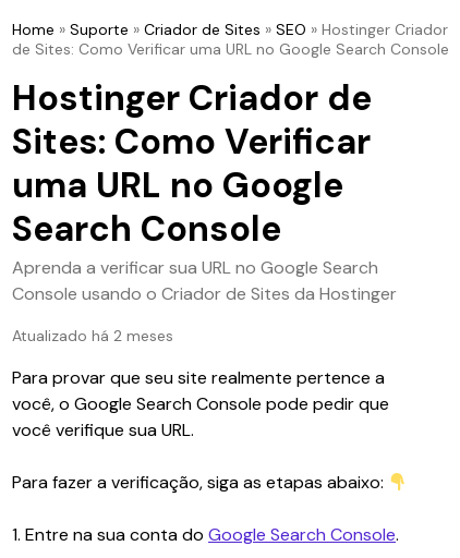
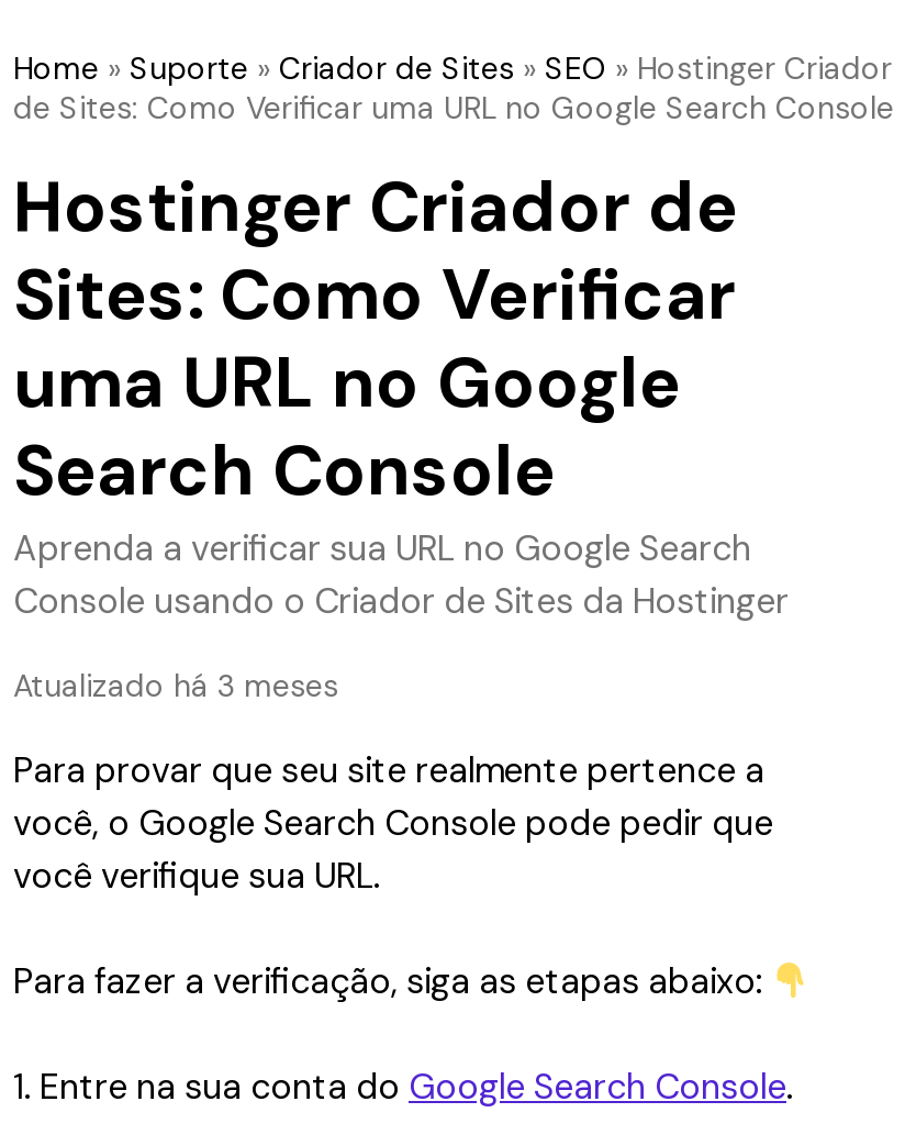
[12,326,173,345] Atualizado há 2 meses -> [13,666,338,705] Atualizado há 3 meses

